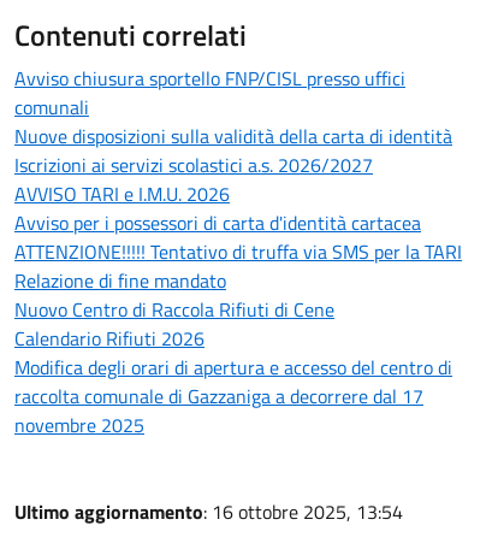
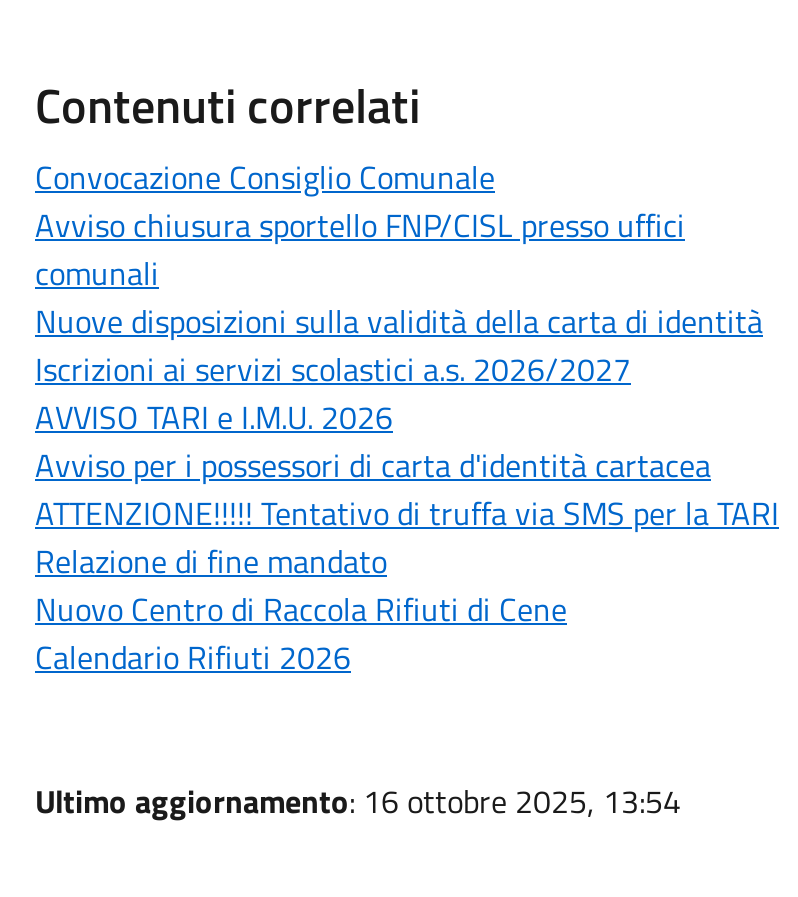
none -> [35,153,495,201] Convocazione Consiglio Comunale
moved [14,64,462,353] -> [35,201,779,681]: Avviso chiusura sportello FNP/CISL presso uffici | comunali | Nuove disposizioni sulla validità della carta di identità | ... | Nuovo Centro di Raccola Rifiuti di Cene | Calendario Rifiuti 2026
[14,353,452,440] Modifica degli orari di apertura e accesso del centro di | raccolta comunale di Gazzaniga a decorrere dal 17 | novembre 2025 -> none

